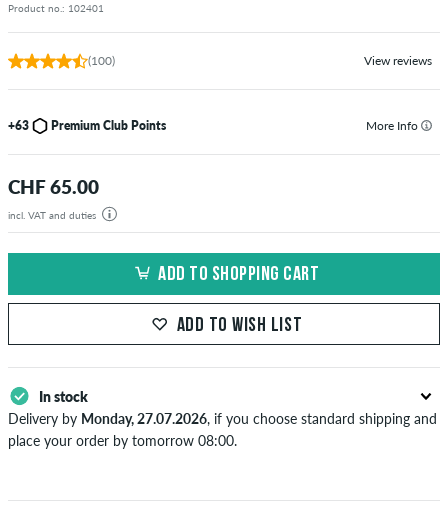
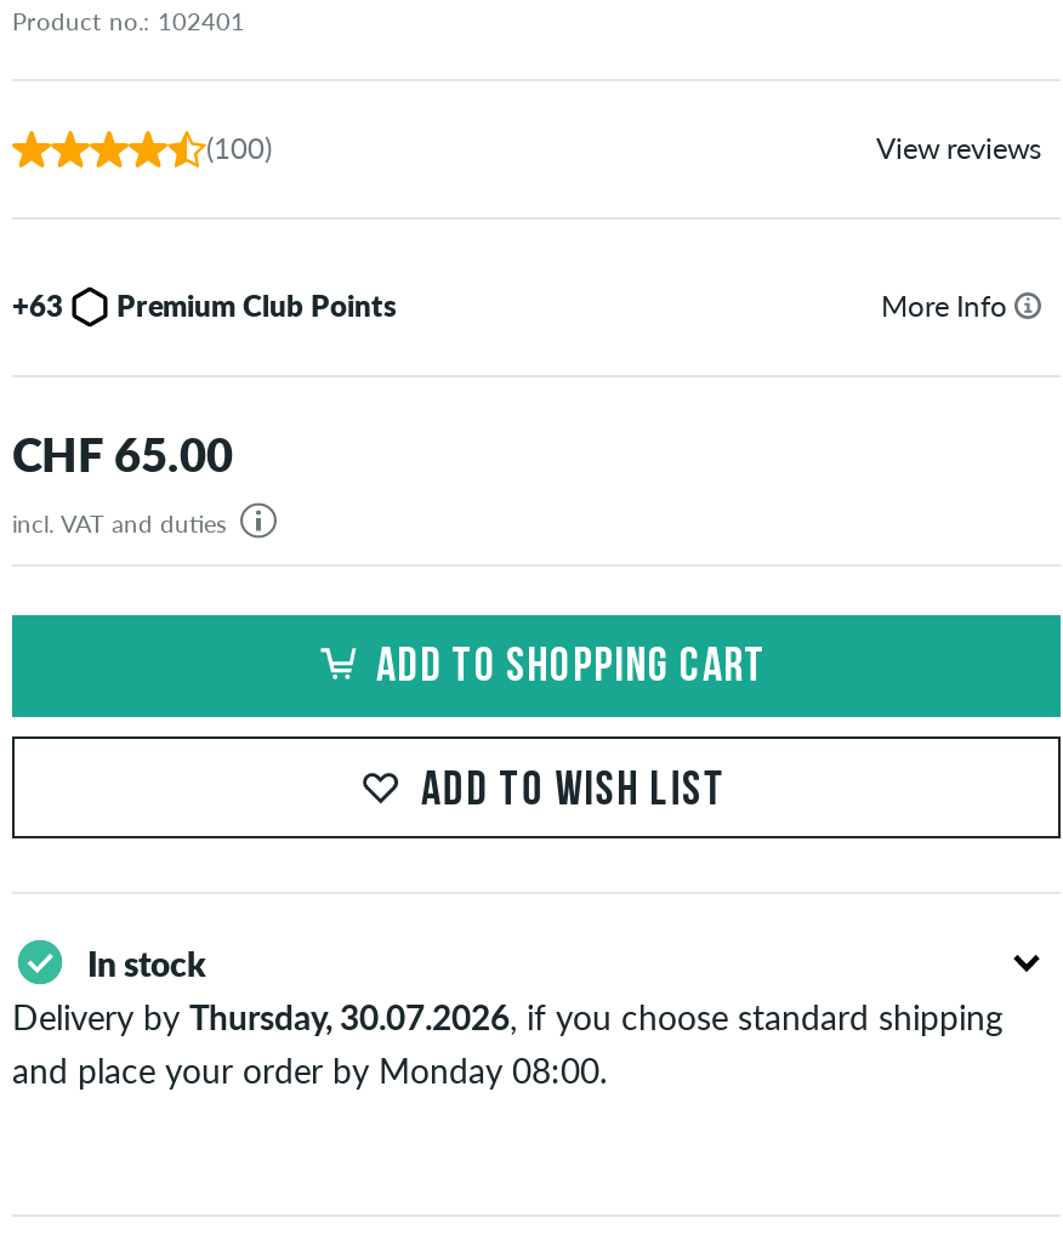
[8,410,437,449] Delivery by Monday, 27.07.2026, if you choose standard shipping and | place your order by tomorrow 08:00. -> [12,995,1002,1090] Delivery by Thursday, 30.07.2026, if you choose standard shipping | and place your order by Monday 08:00.

